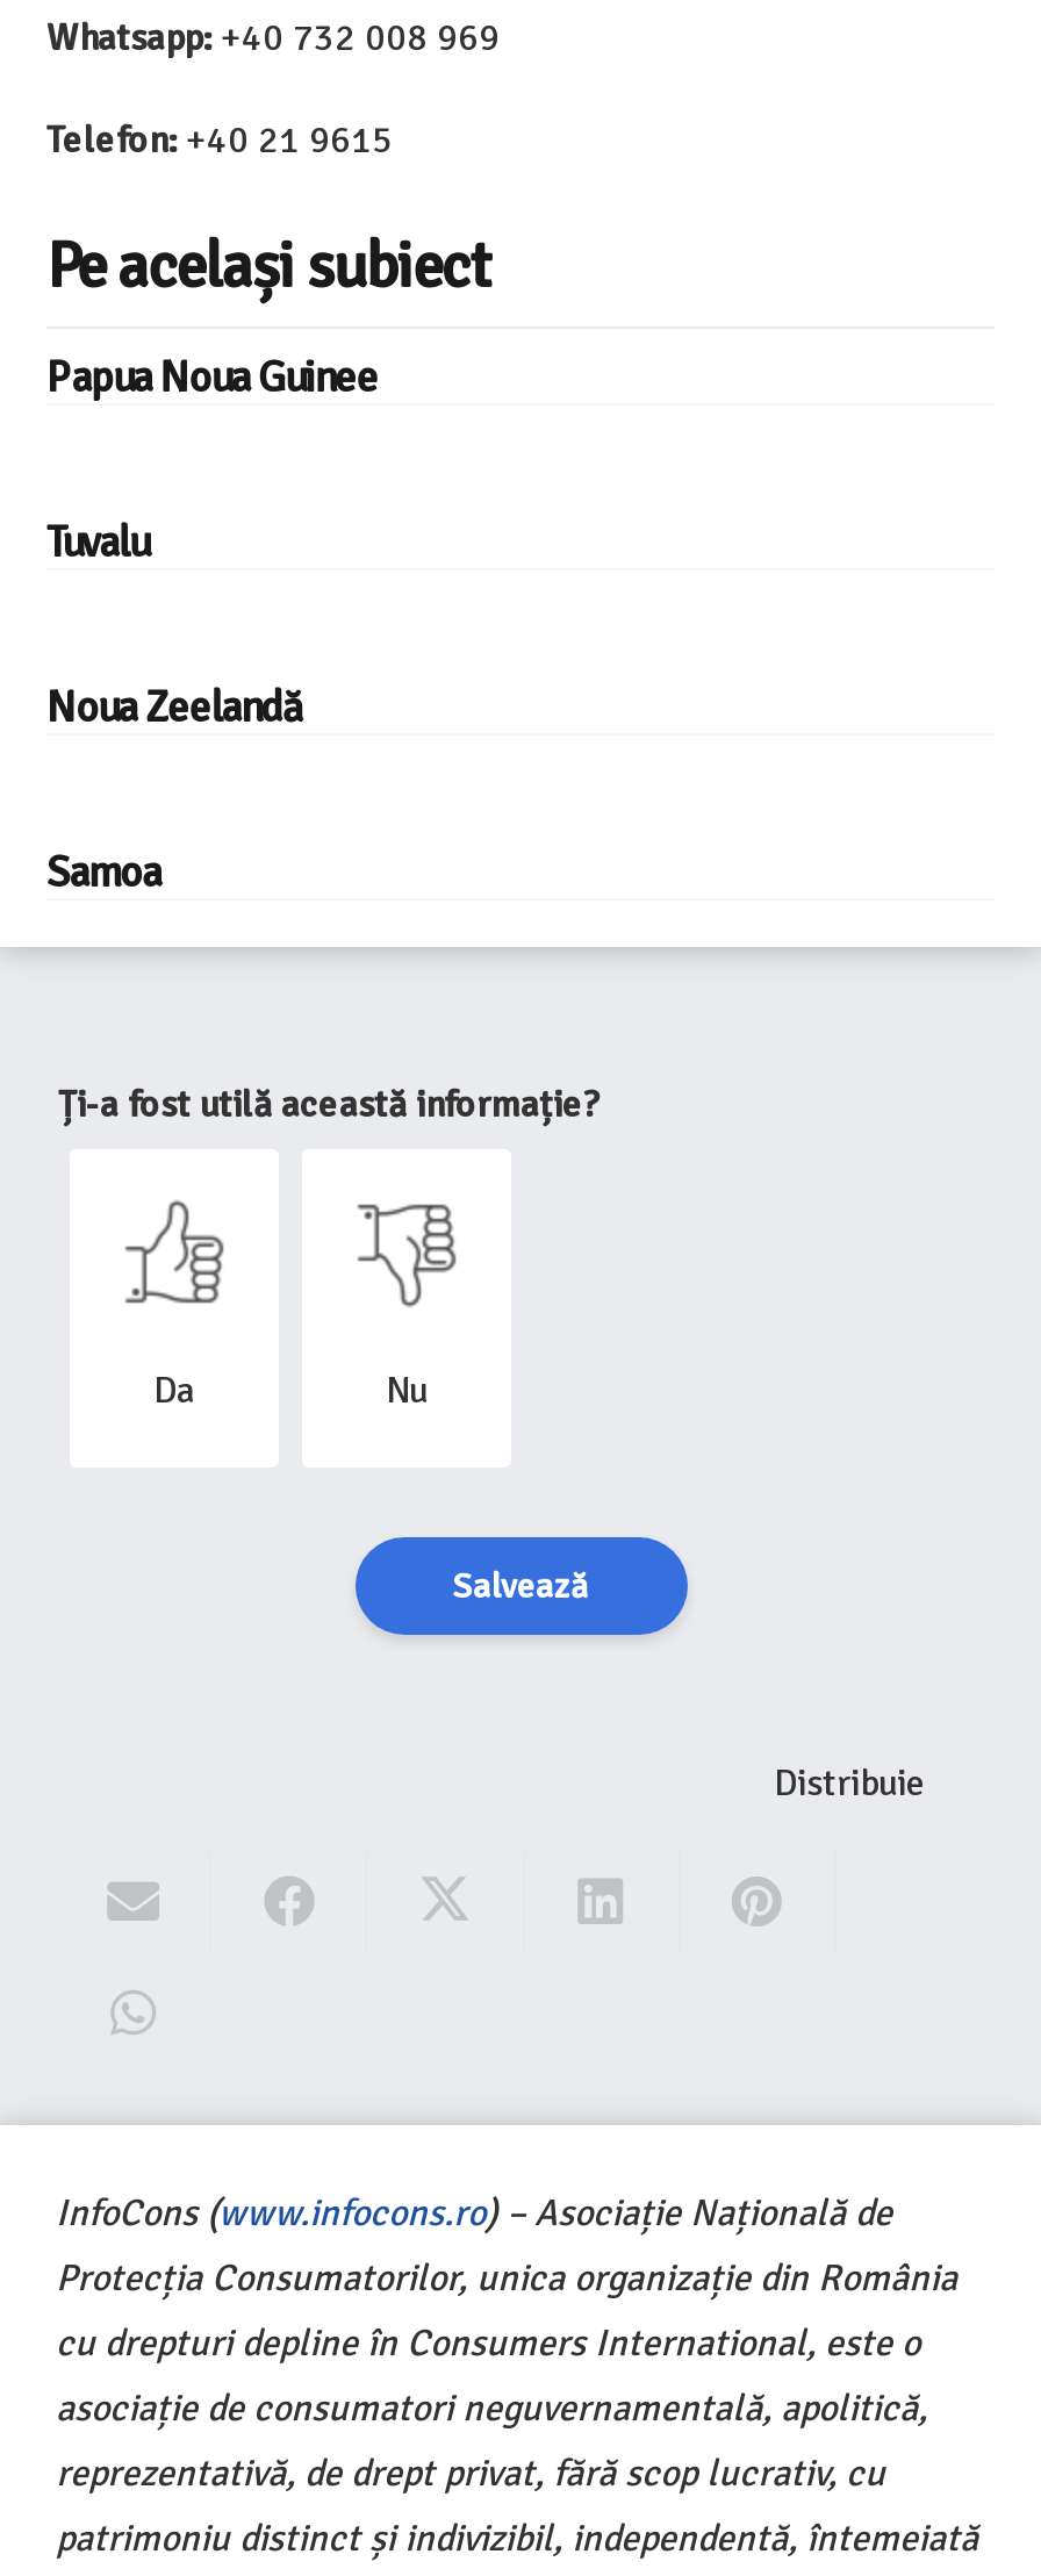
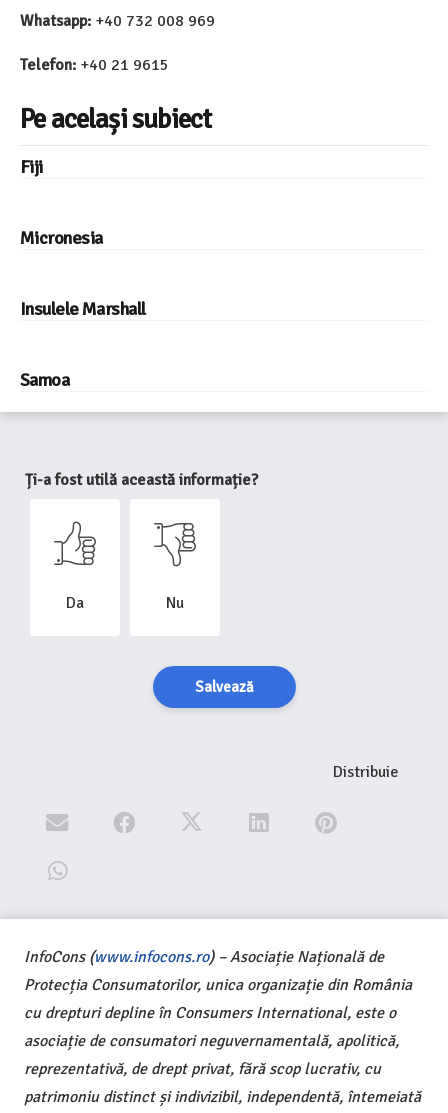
[46,353,378,404] Papua Noua Guinee -> [20,156,43,178] Fiji
[46,518,148,569] Tuvalu -> [20,227,102,249] Micronesia
[46,683,302,734] Noua Zeelandă -> [20,298,146,320] Insulele Marshall

